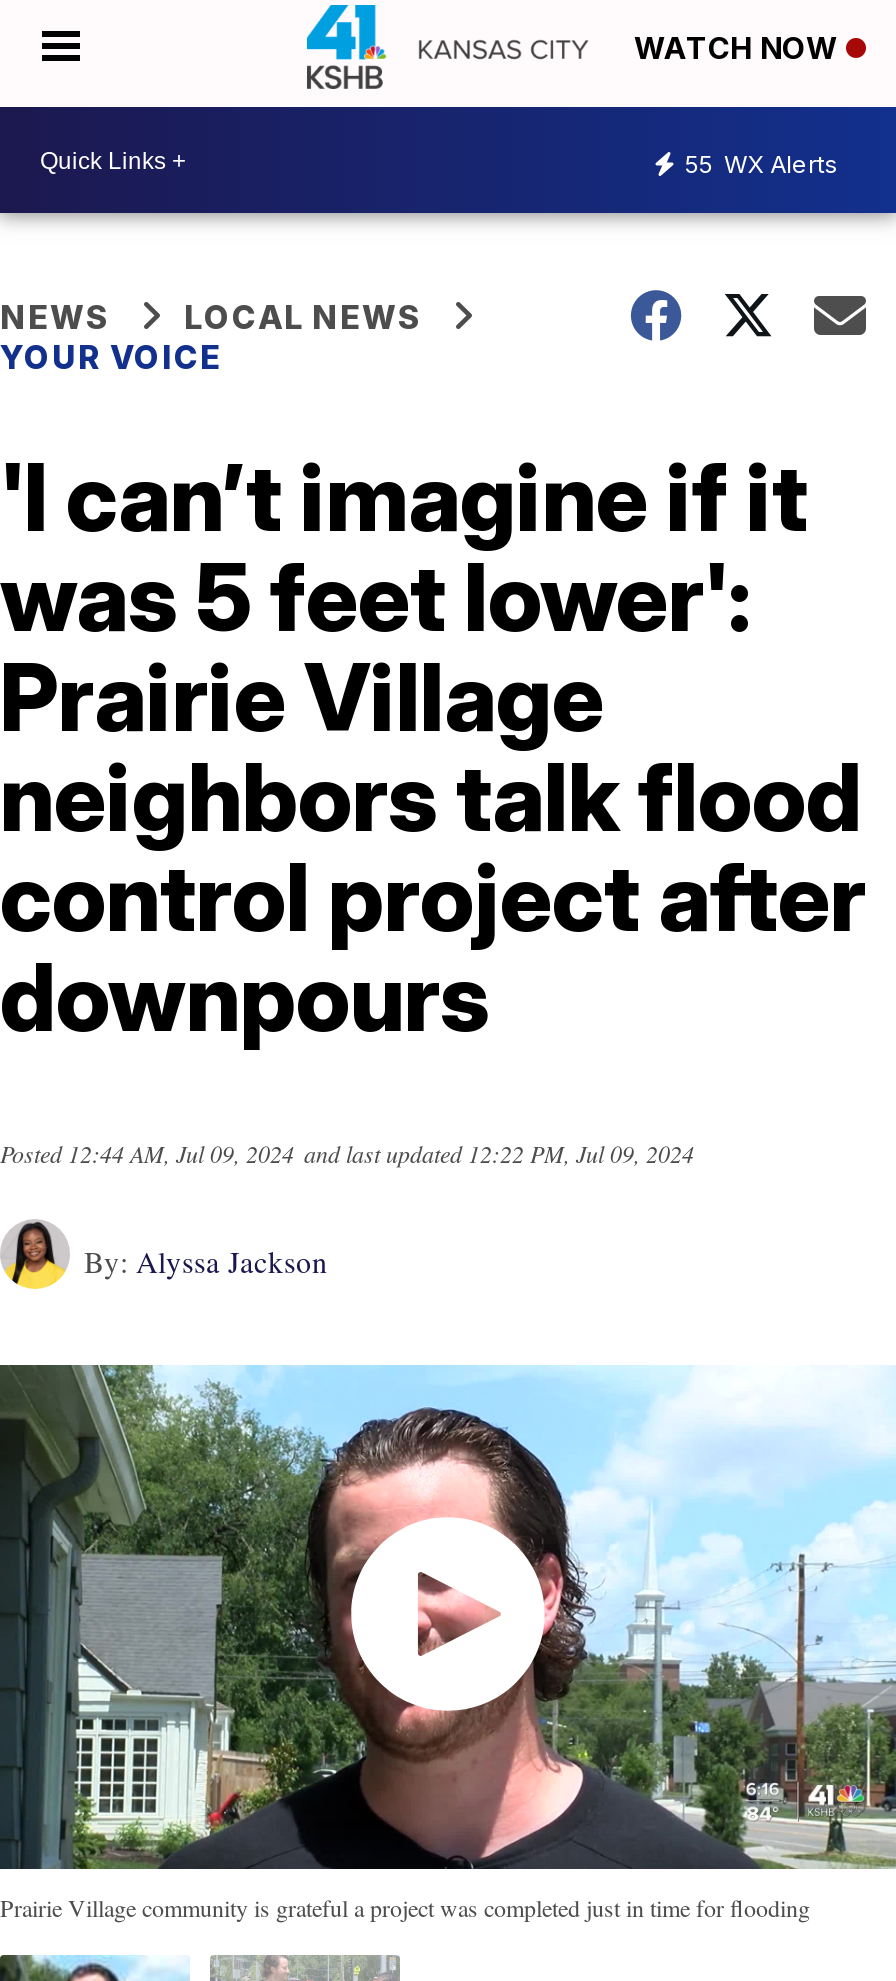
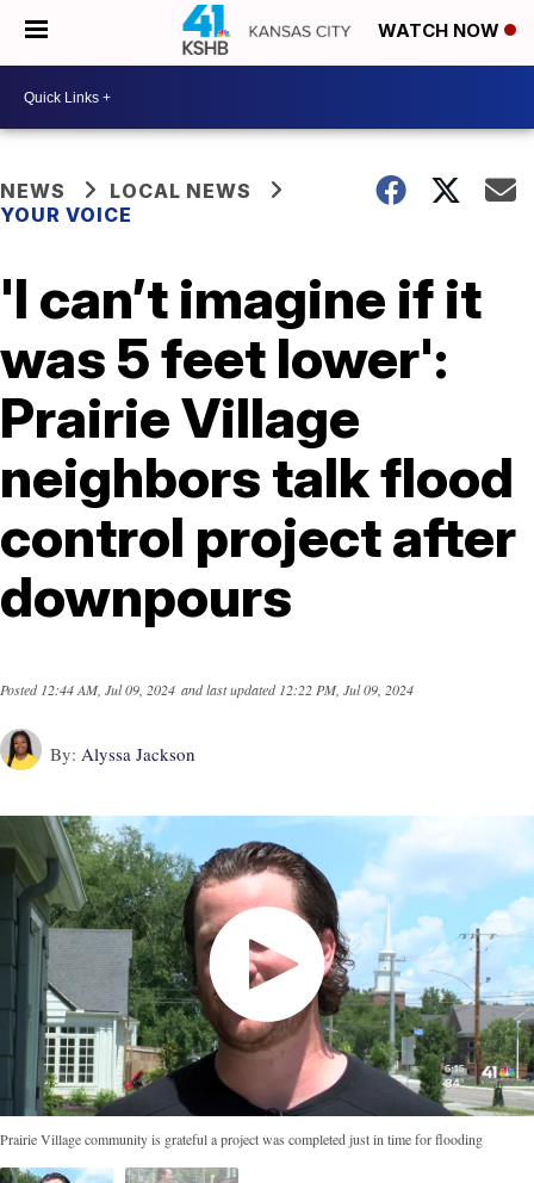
[684,148,838,178] 55 WX Alerts -> none

